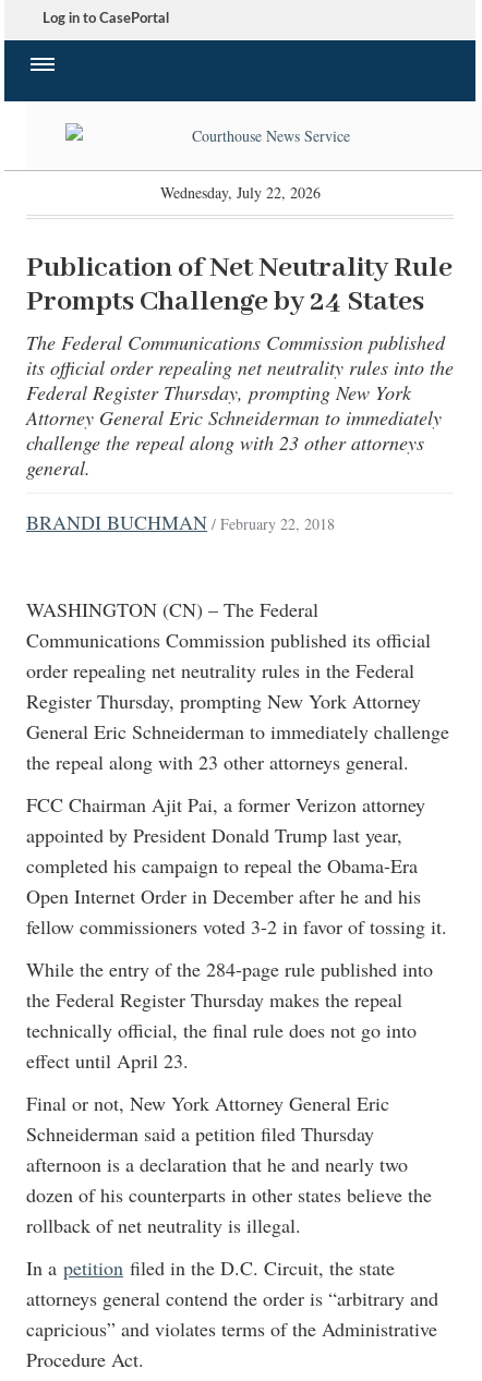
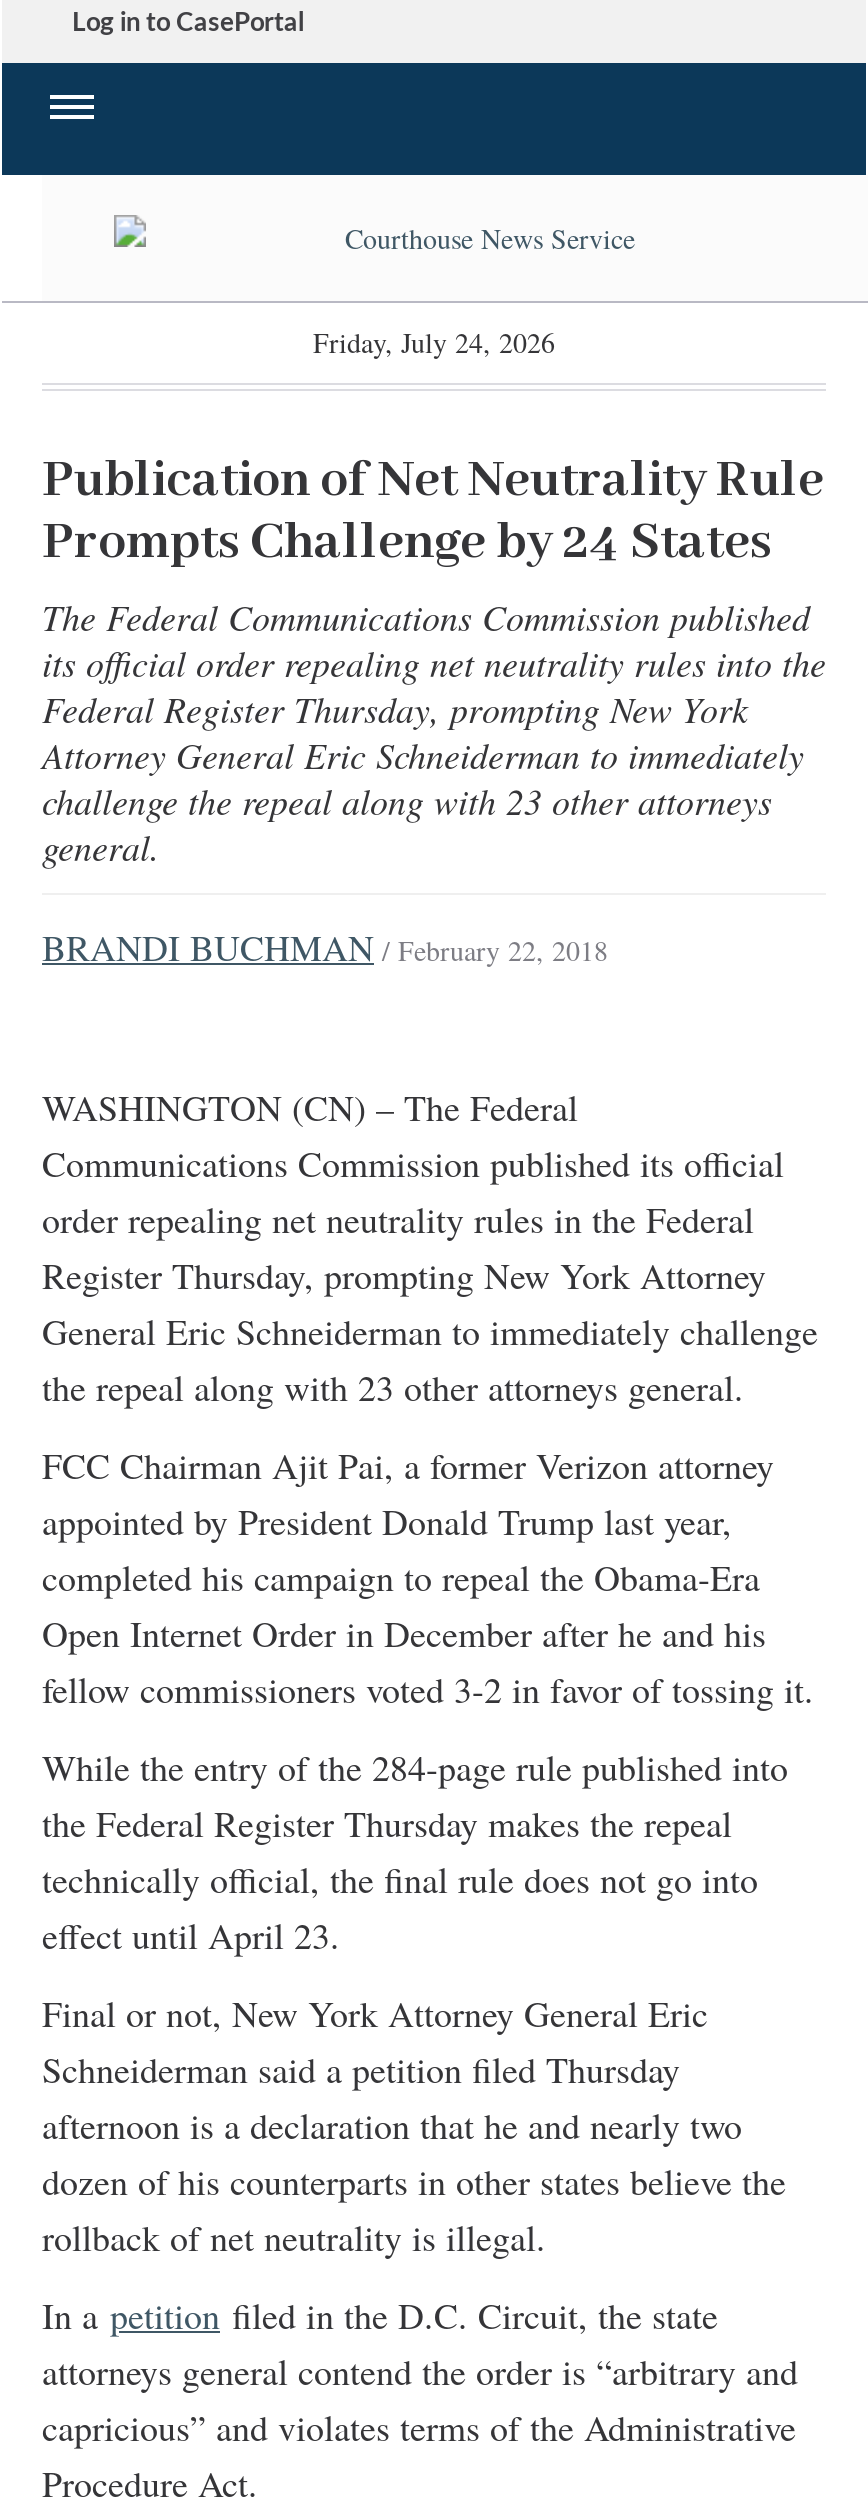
[160,182,320,203] Wednesday, July 22, 2026 -> [313,323,555,361] Friday, July 24, 2026

